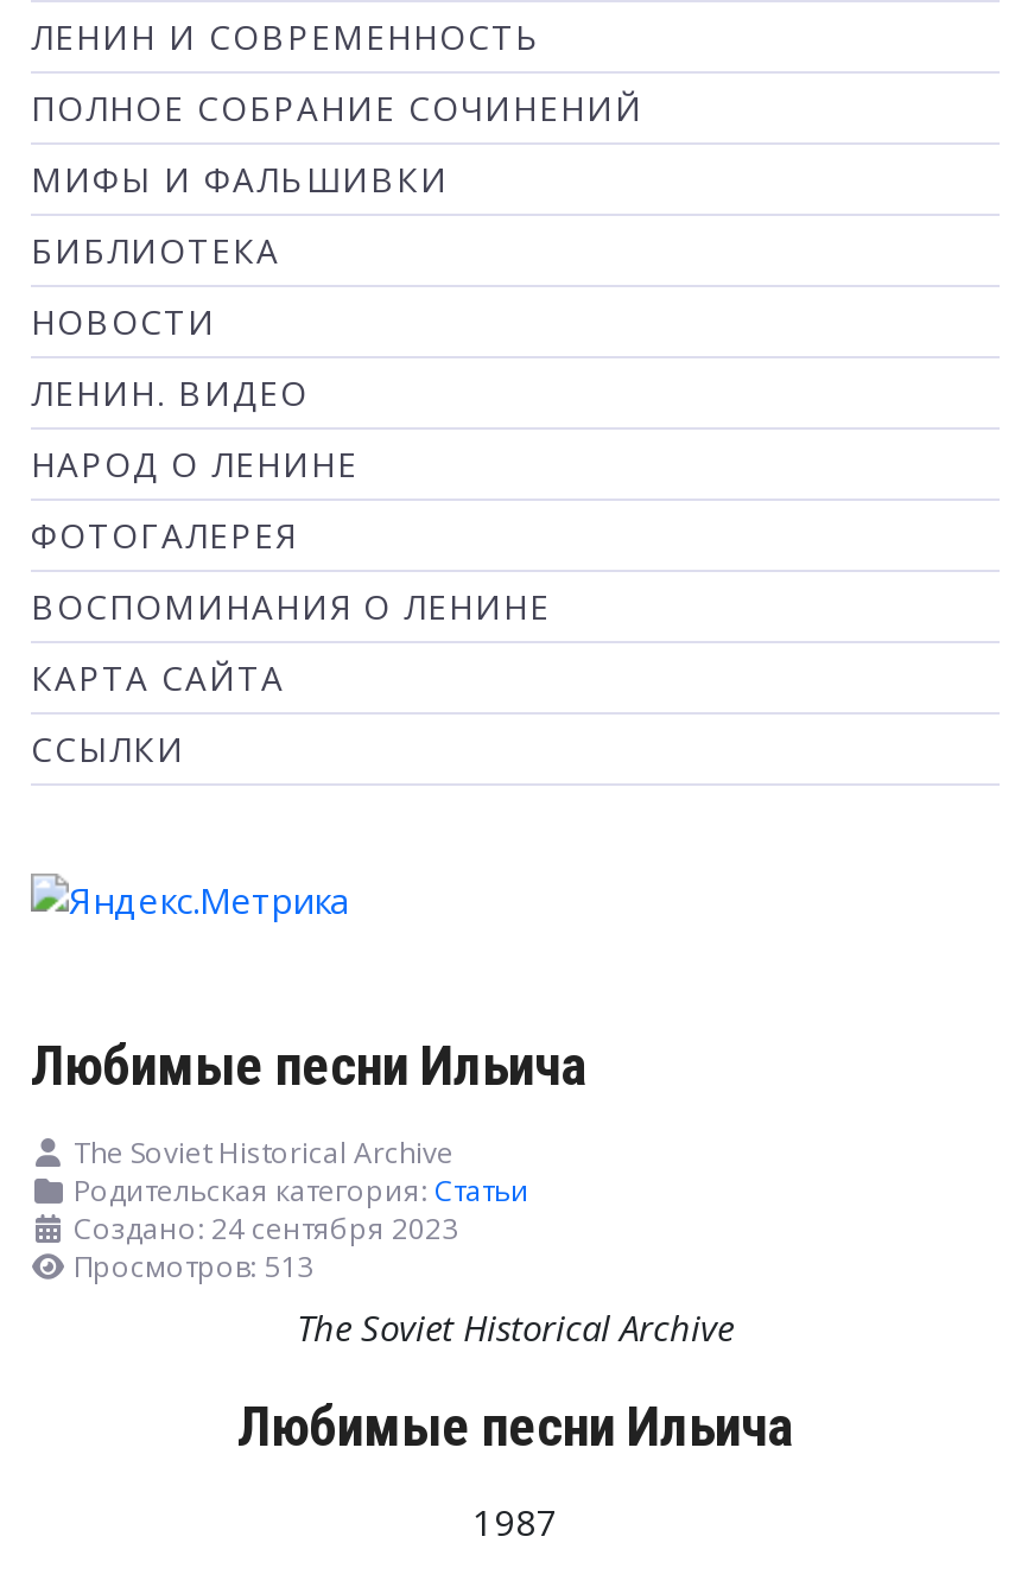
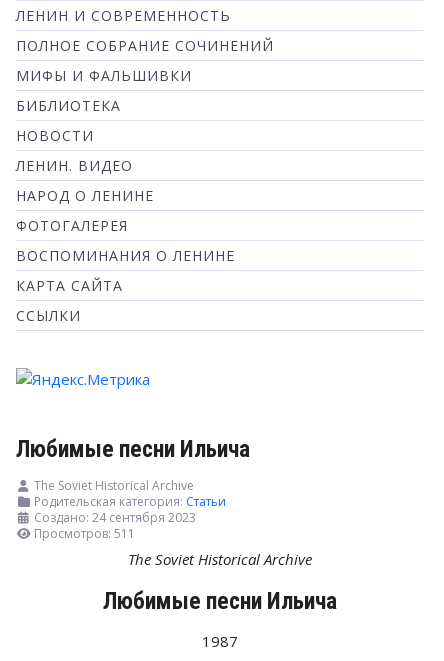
[74,1246,313,1287] Просмотров: 513 -> [34,525,135,542] Просмотров: 511

